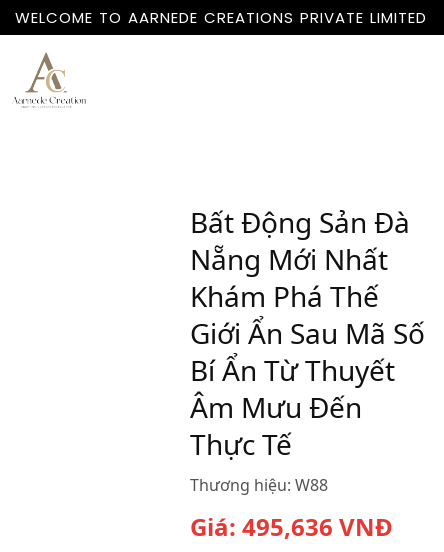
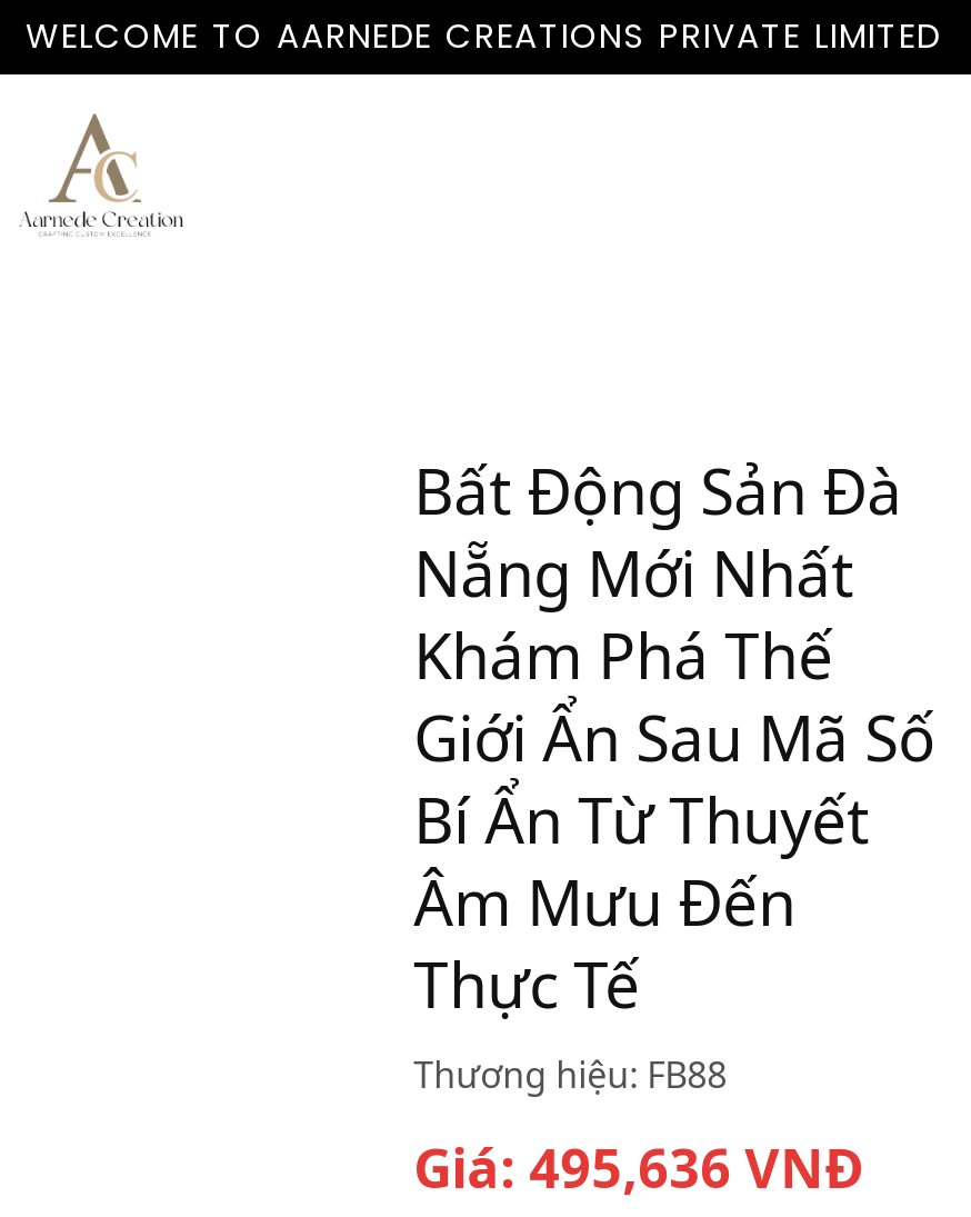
[190,474,328,496] Thương hiệu: W88 -> [414,1050,727,1099] Thương hiệu: FB88

